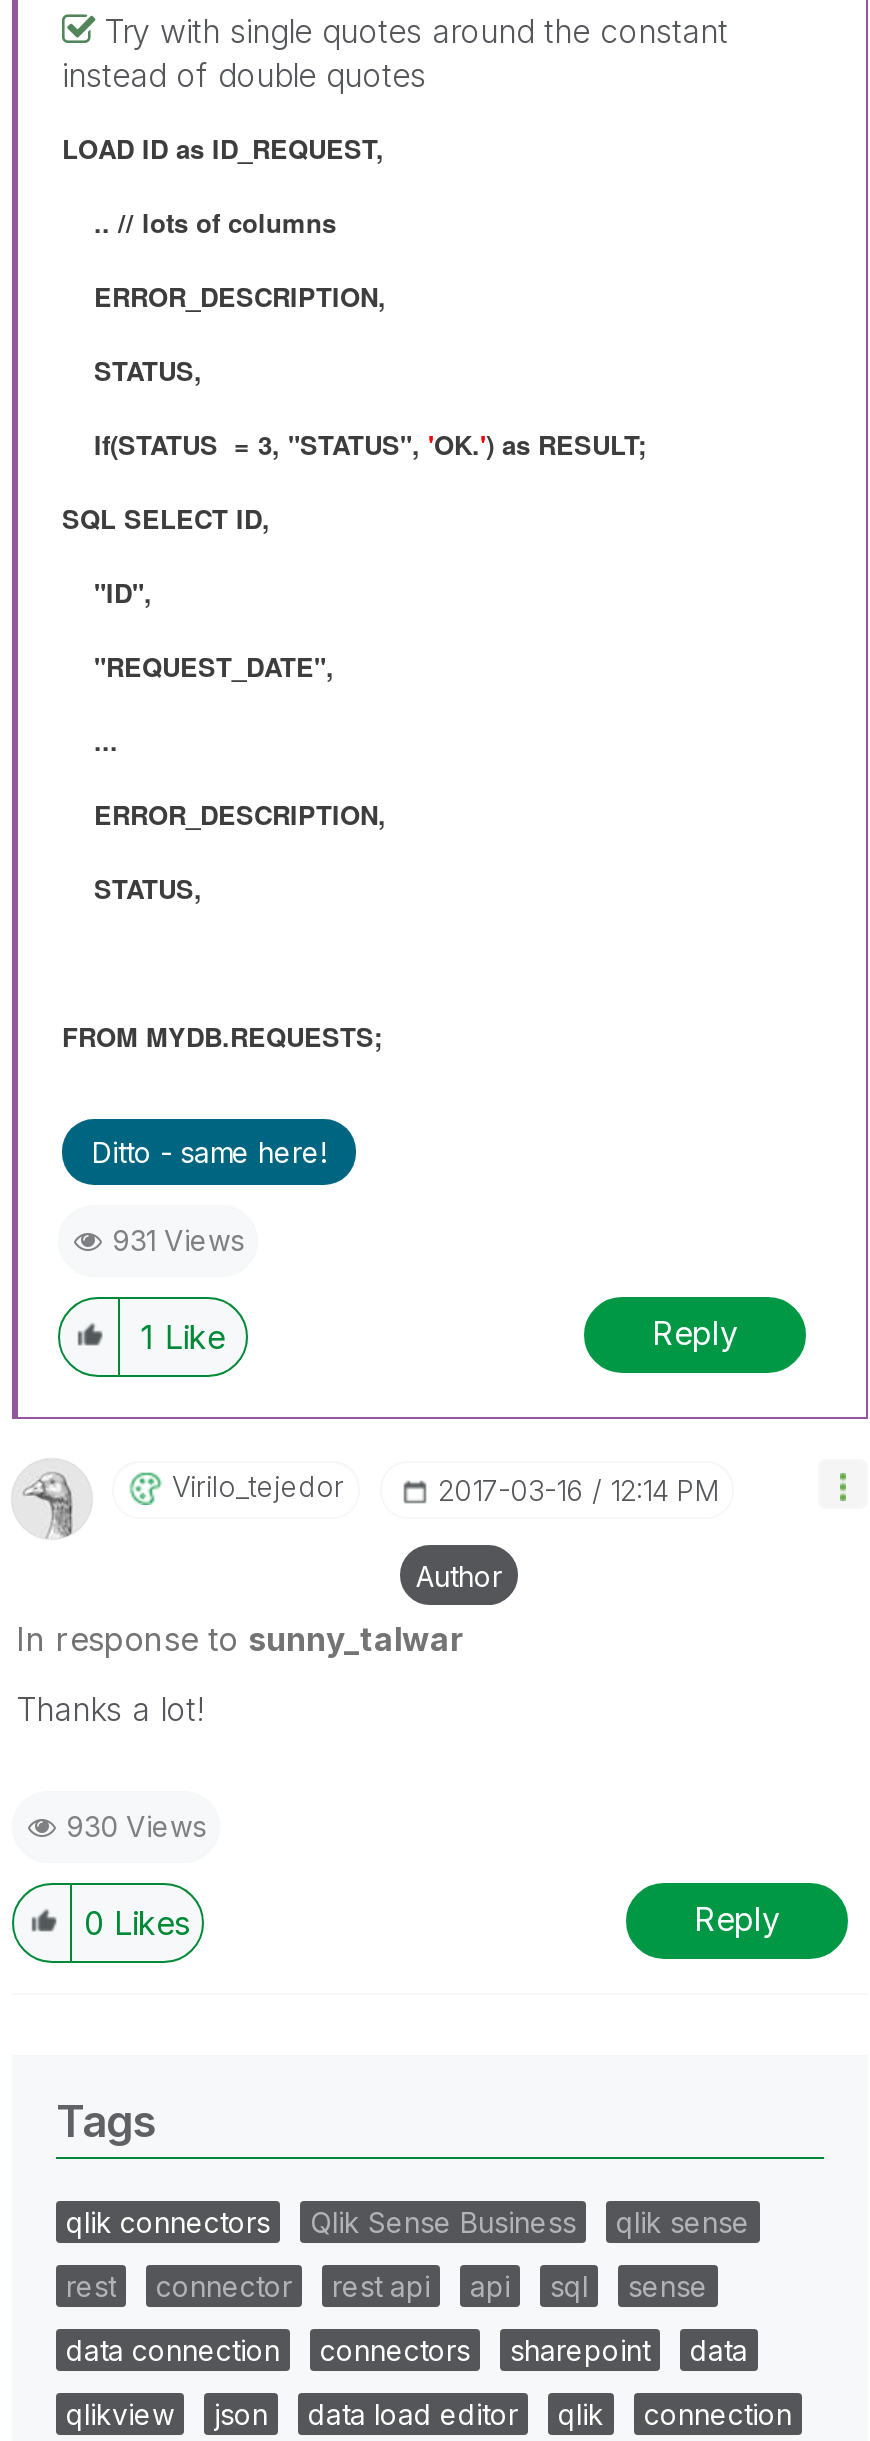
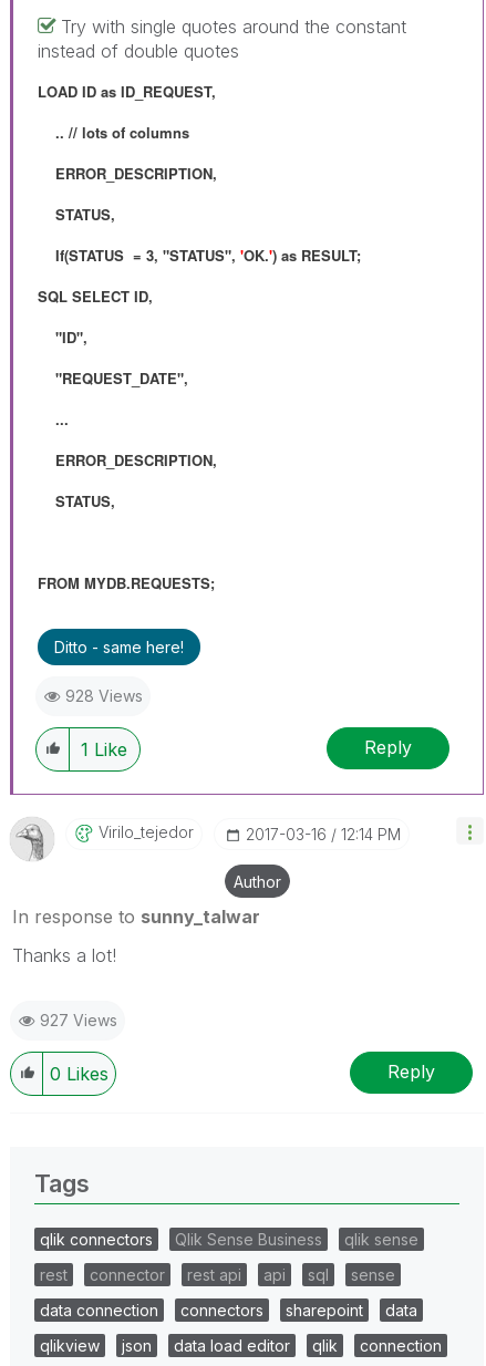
[112,1222,244,1256] 931 Views -> [65,686,143,705] 928 Views
[66,1808,206,1842] 930 Views -> [40,1010,117,1029] 927 Views

